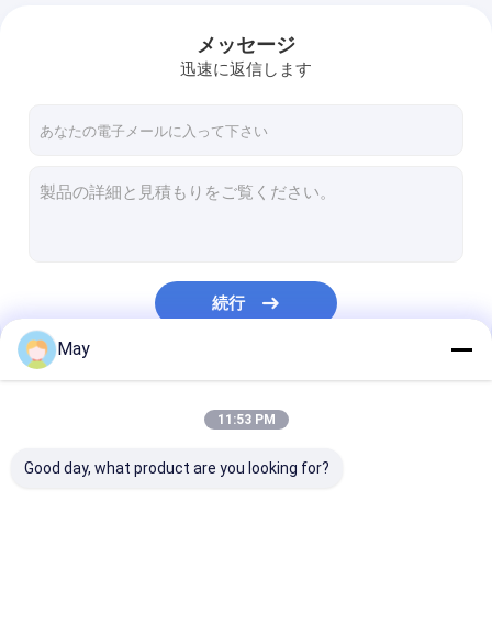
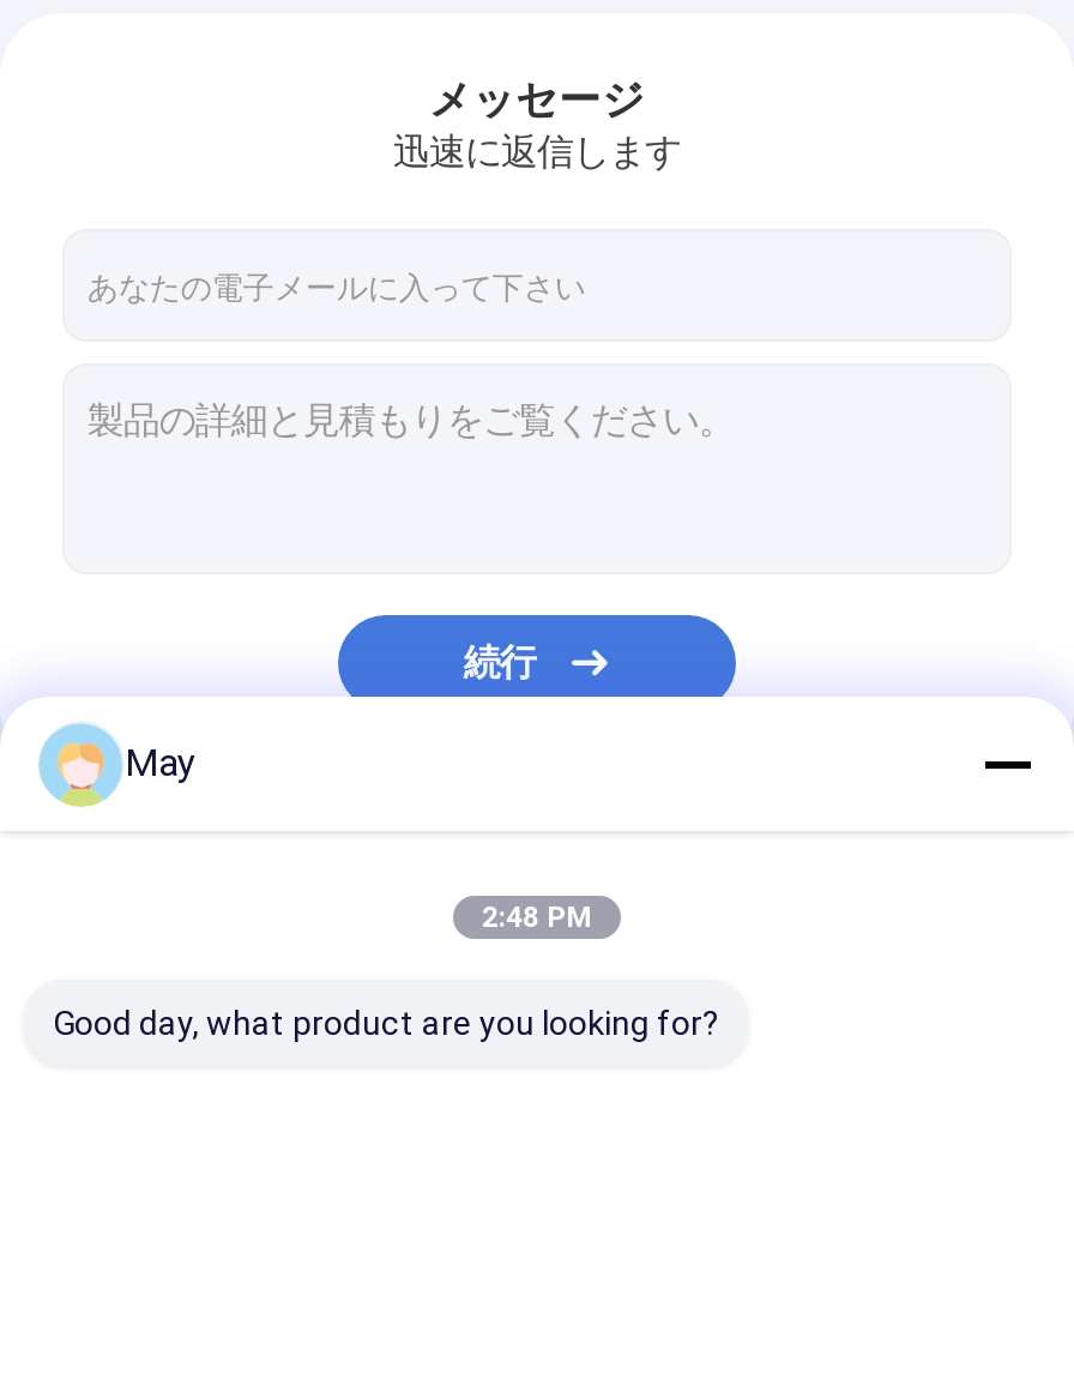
[217,412,275,427] 11:53 PM -> [482,901,592,934] 2:48 PM

